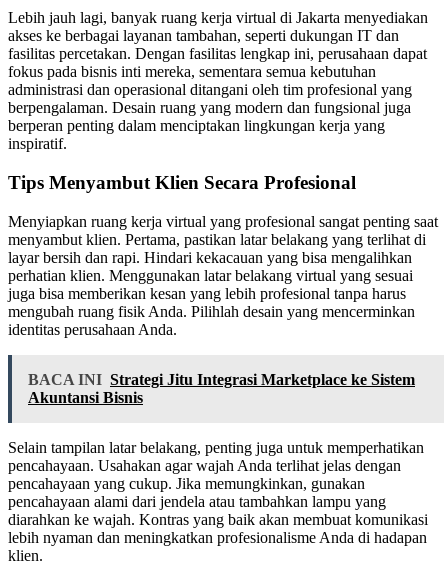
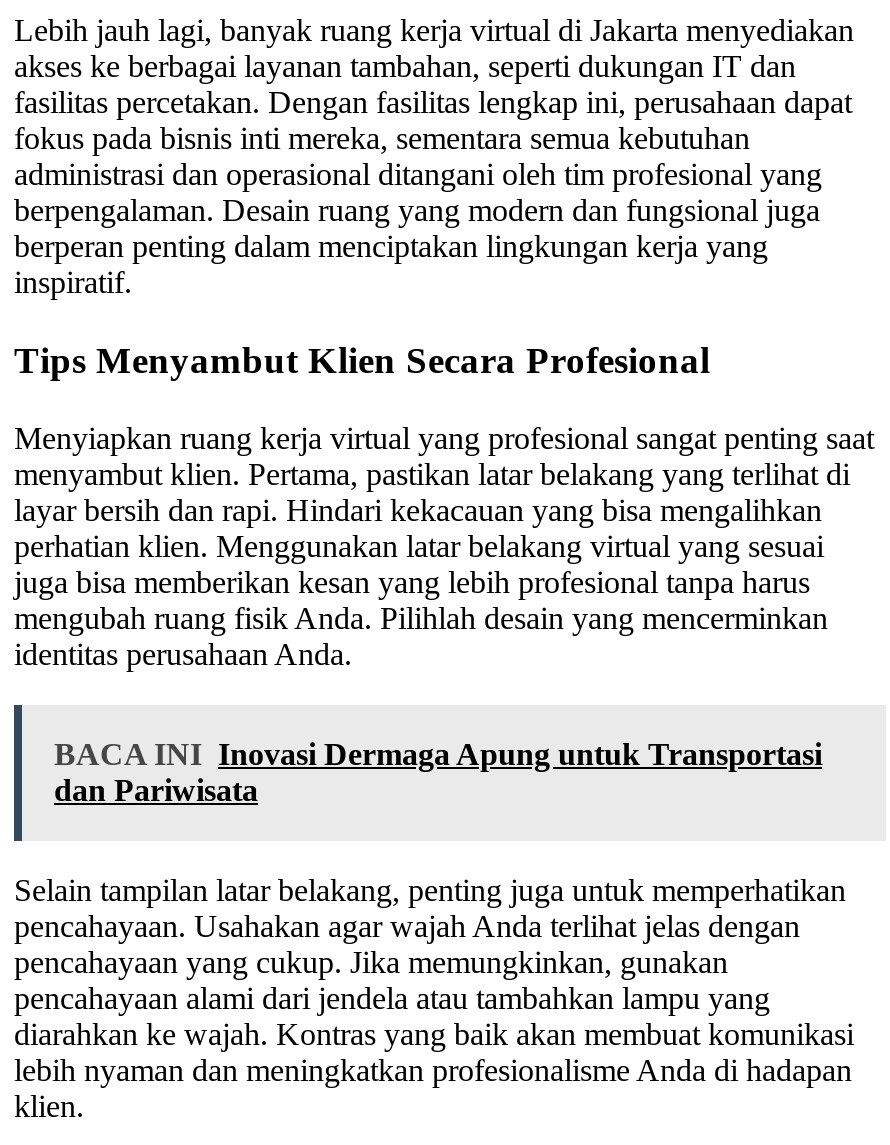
[28,371,415,406] BACA INI Strategi Jitu Integrasi Marketplace ke Sistem | Akuntansi Bisnis -> [54,736,822,806] BACA INI Inovasi Dermaga Apung untuk Transportasi | dan Pariwisata

